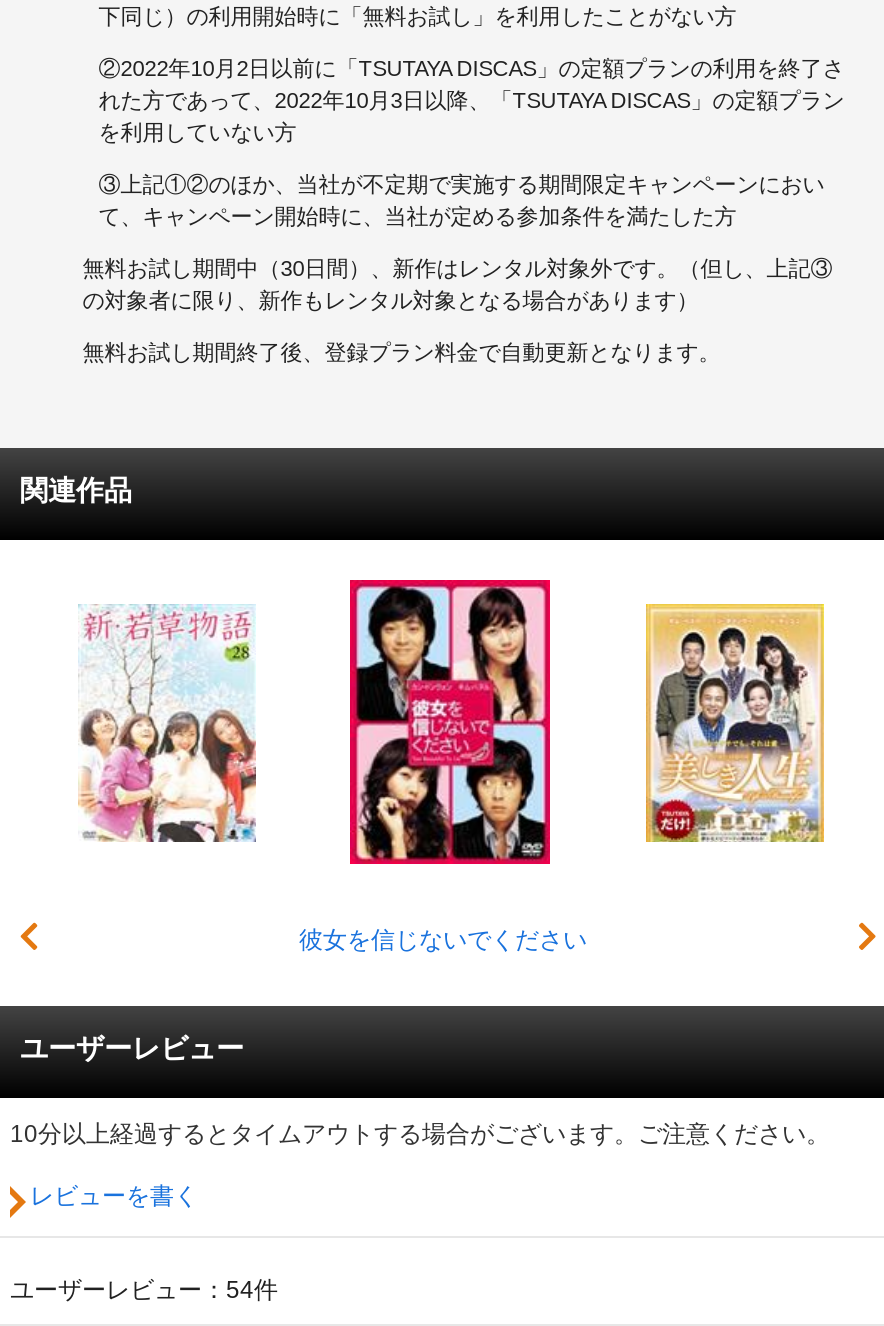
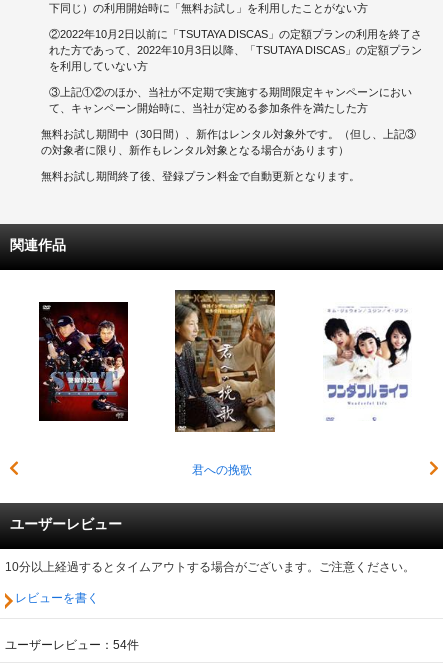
[299,578,587,954] [image] | 彼女を信じないでください -> [174,289,276,477] [image] | 君への挽歌
[78,604,256,844] [image] -> [38,301,129,422] [image]
[644,602,826,844] [image] -> [323,302,412,421] [image]

